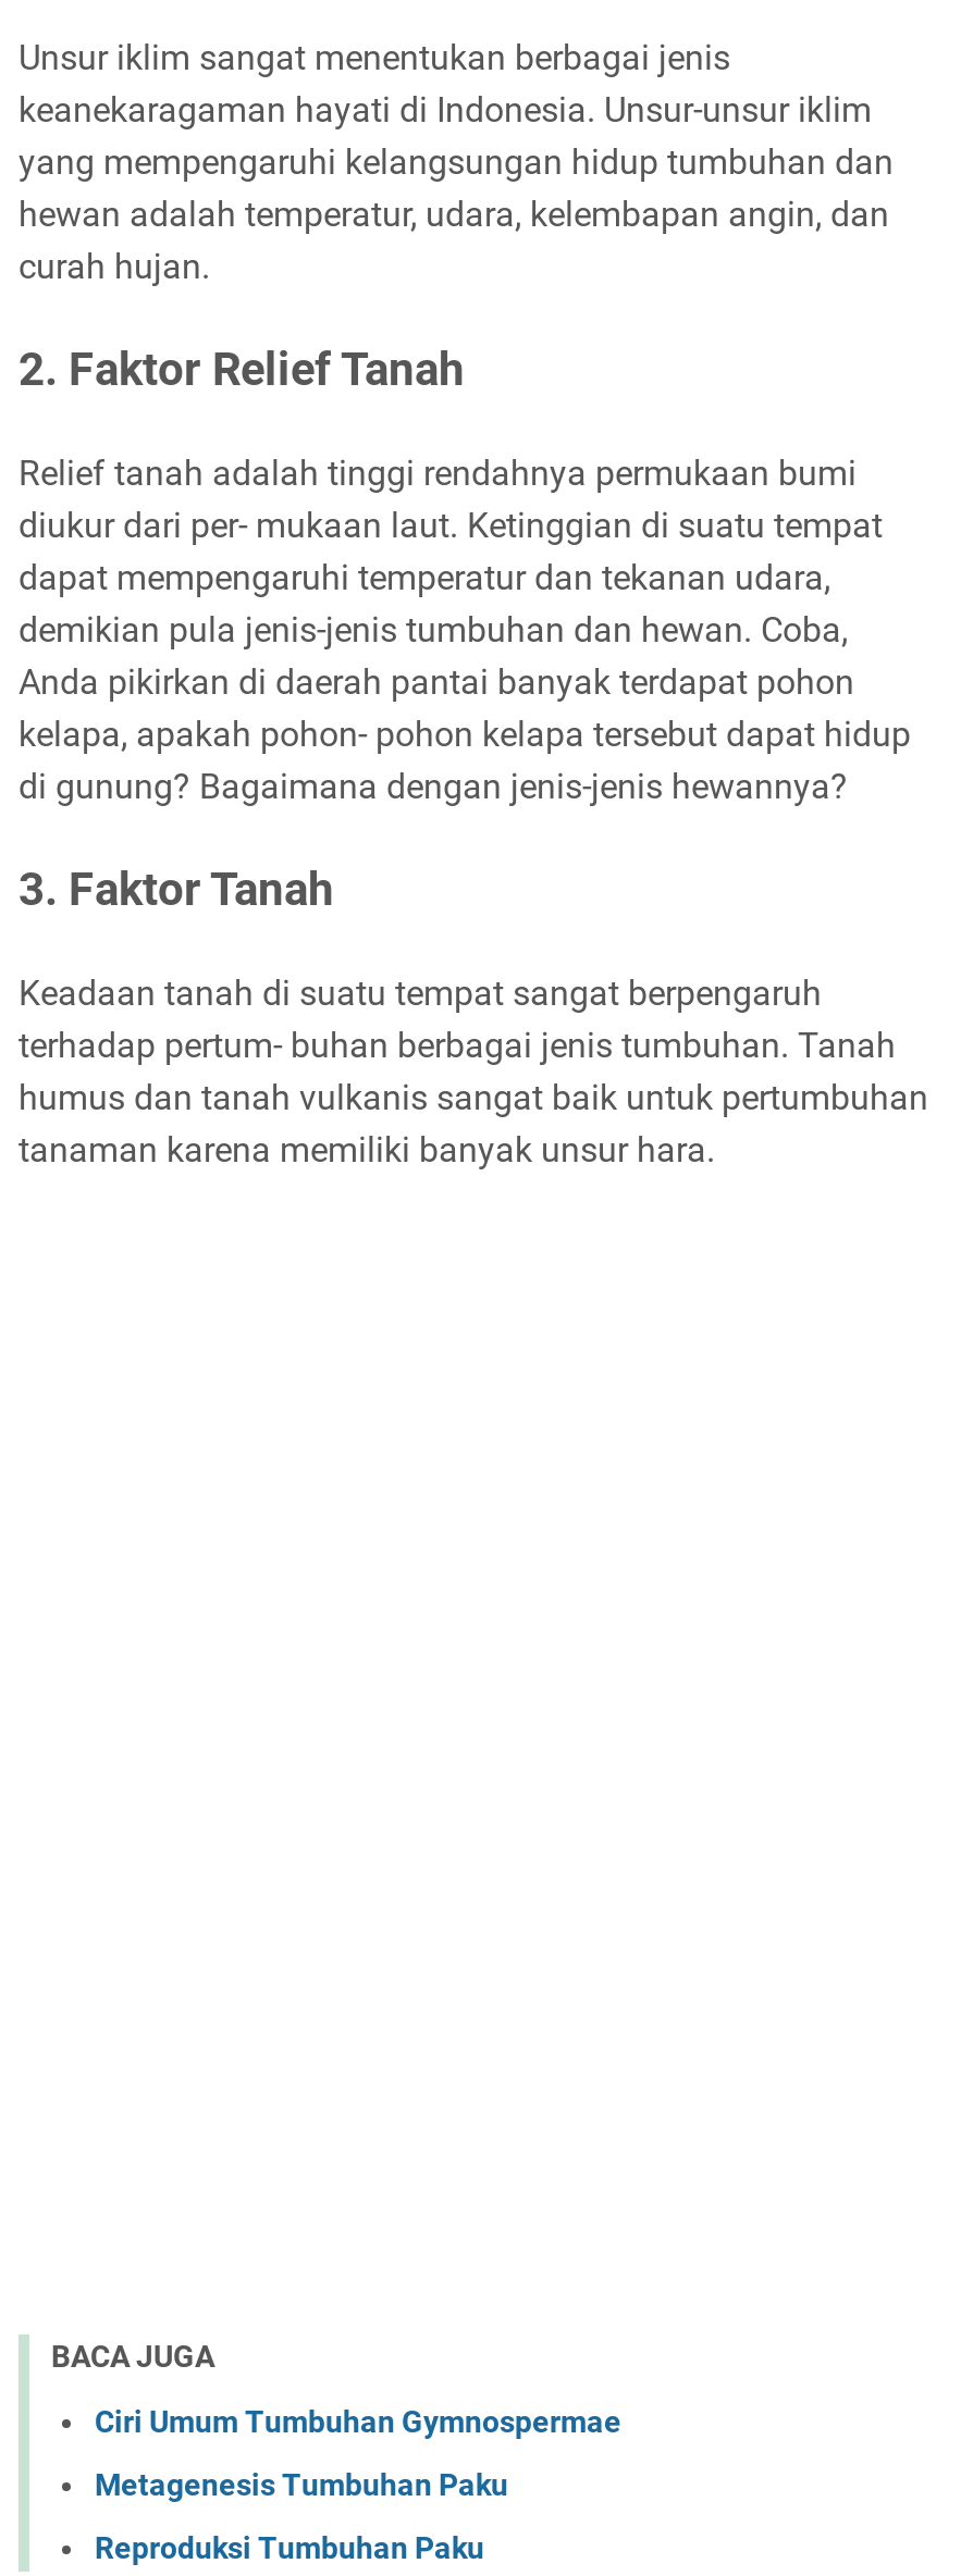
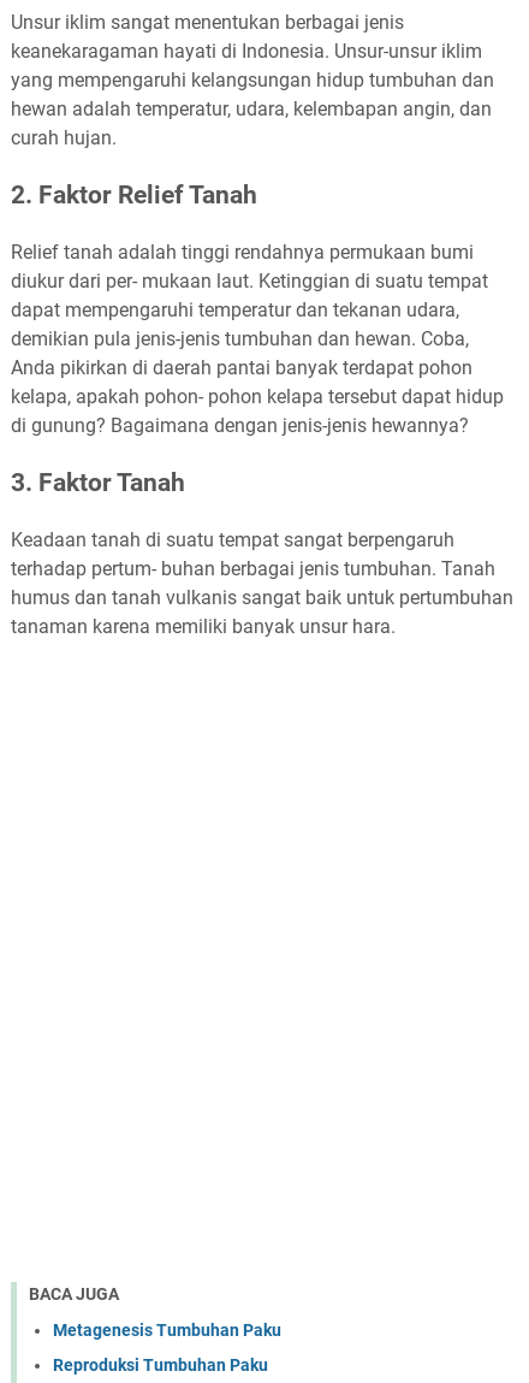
[95,2404,621,2439] Ciri Umum Tumbuhan Gymnospermae -> none

